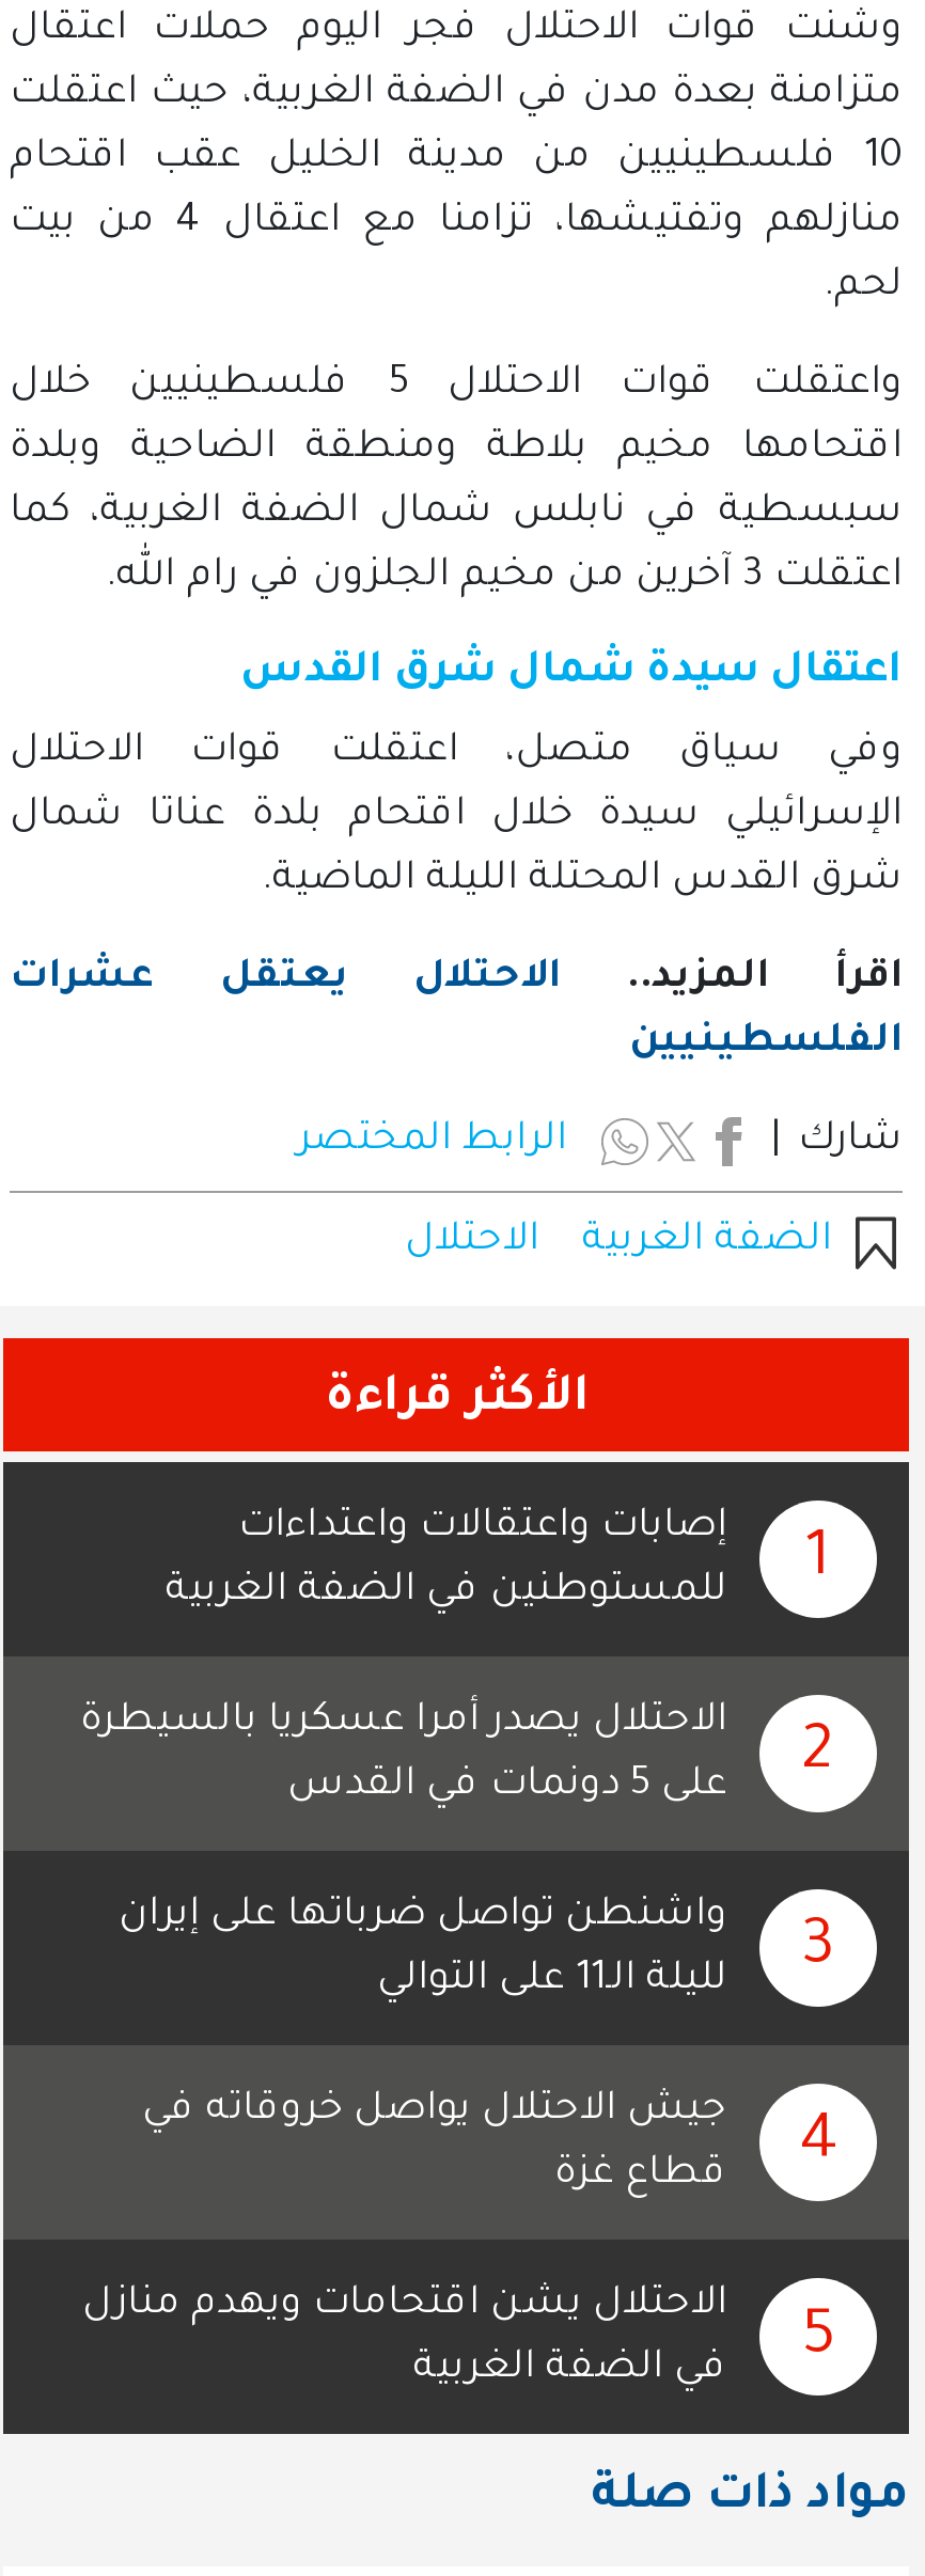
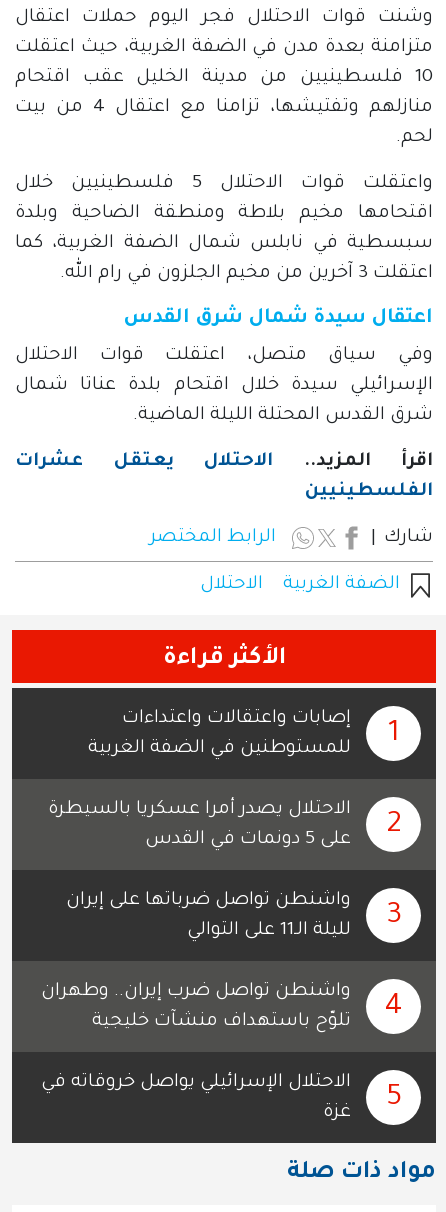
[142,2089,727,2132] جيش الاحتلال يواصل خروقاته في -> [41,982,351,1002] واشنطن تواصل ضرب إيران.. وطهران
[554,2154,727,2196] قطاع غزة -> [92,1012,351,1032] تلوّح باستهداف منشآت خليجية
[82,2284,727,2327] الاحتلال يشن اقتحامات ويهدم منازل -> [41,1073,351,1093] الاحتلال الإسرائيلي يواصل خروقاته في
[413,2348,727,2391] في الضفة الغربية -> [323,1103,351,1123] غزة

